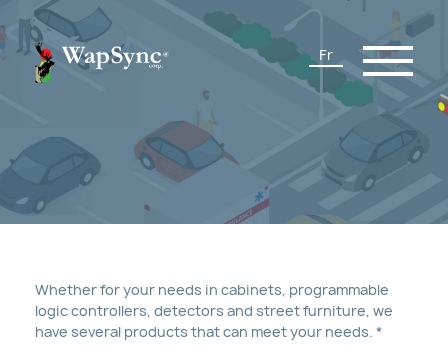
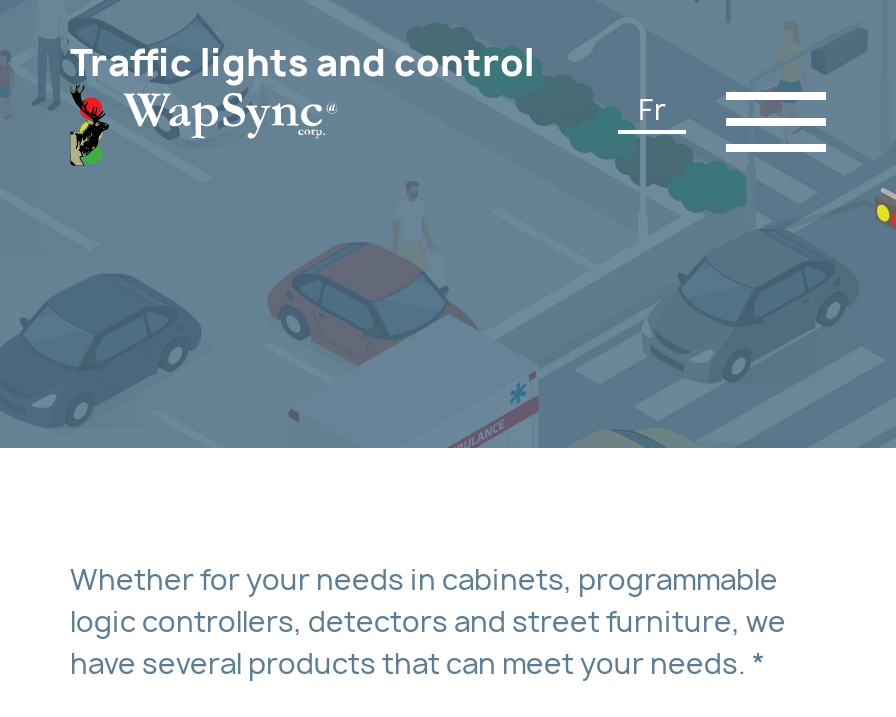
none -> [70,37,534,87] Traffic lights and control

